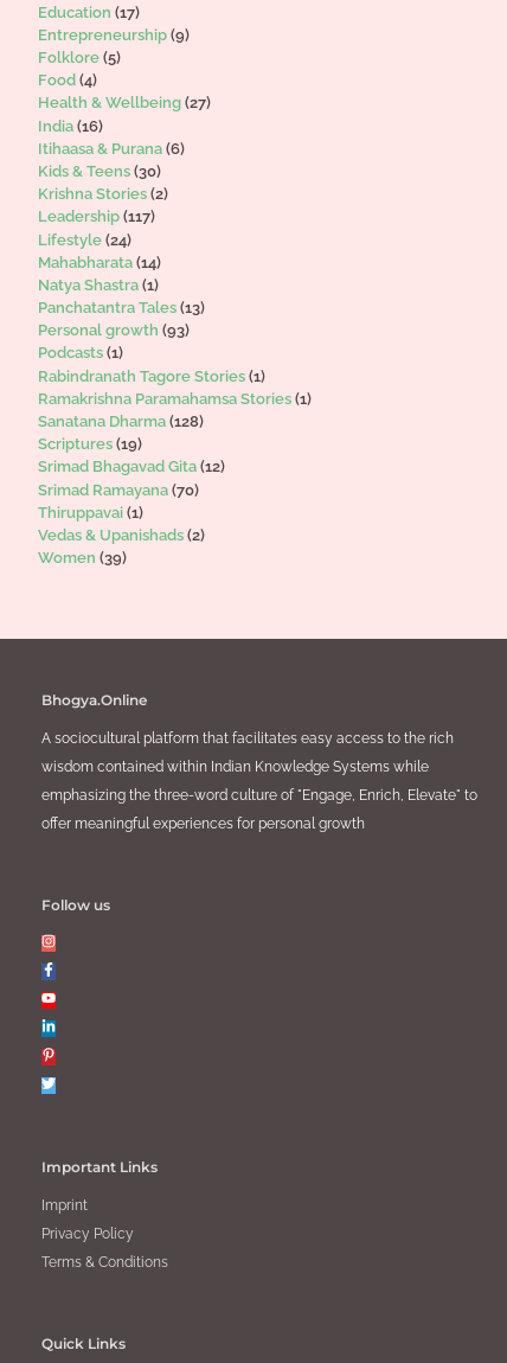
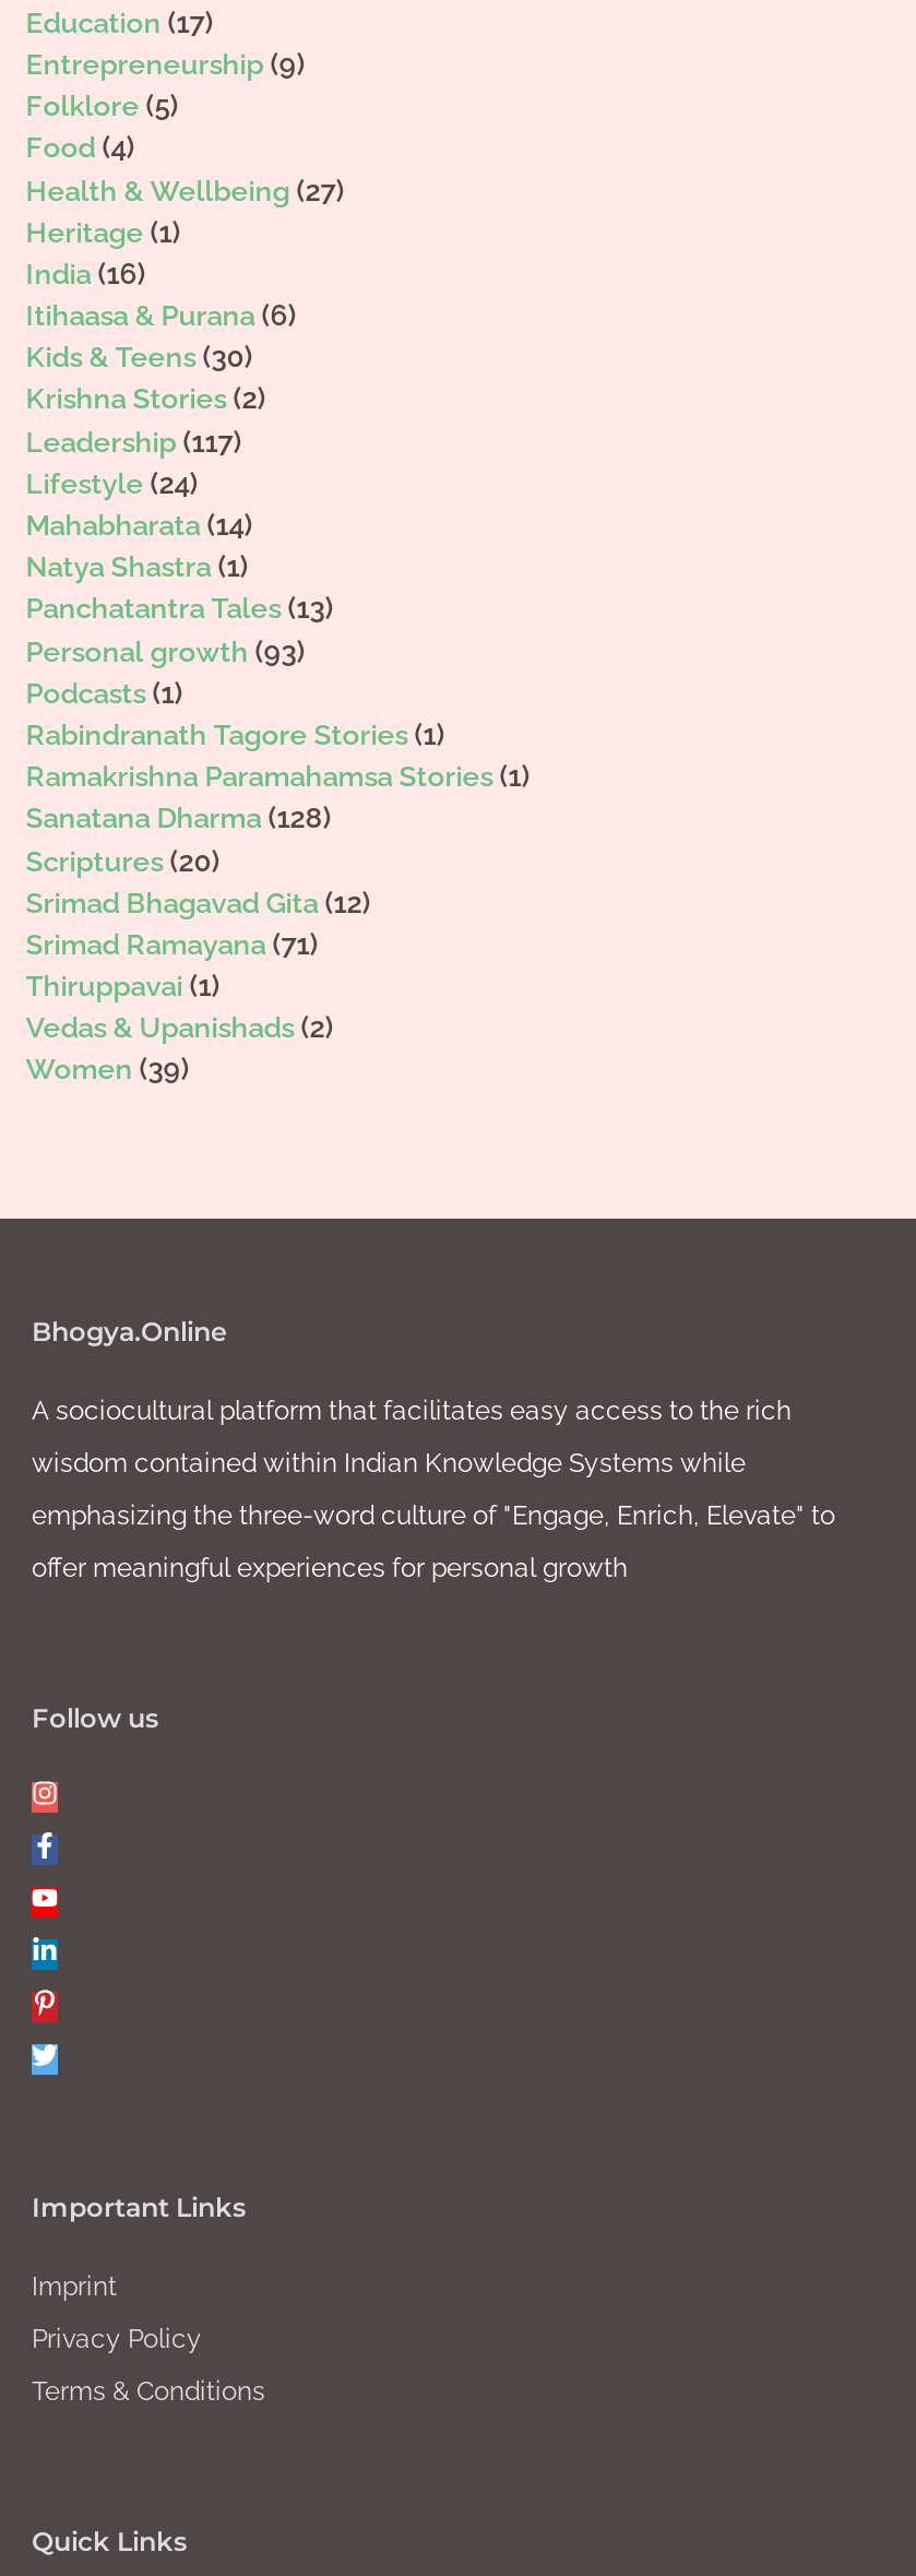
none -> [26,215,181,248] Heritage (1)
[38,435,142,453] Scriptures (19) -> [26,844,220,877] Scriptures (20)
[38,481,199,499] Srimad Ramayana (70) -> [26,928,318,961] Srimad Ramayana (71)

